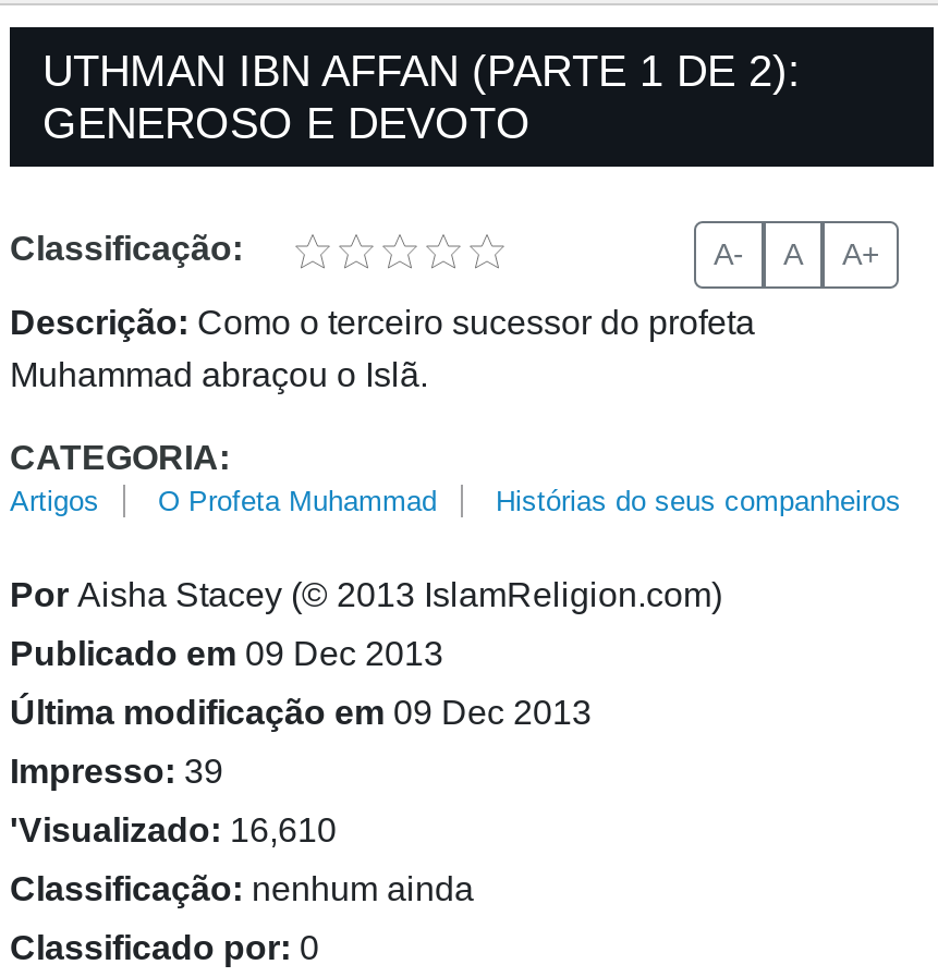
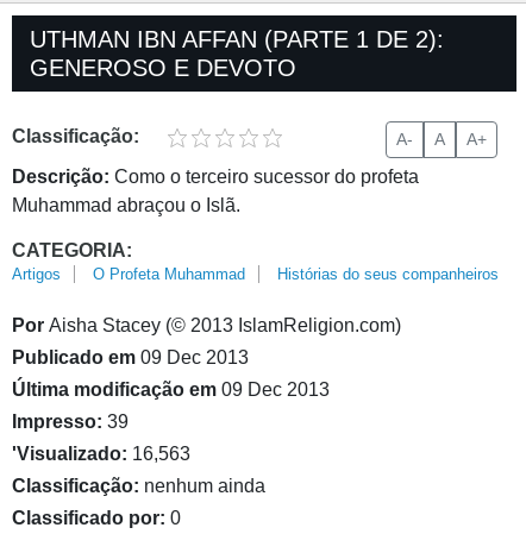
[10,811,337,848] 'Visualizado: 16,610 -> [12,444,190,464] 'Visualizado: 16,563

